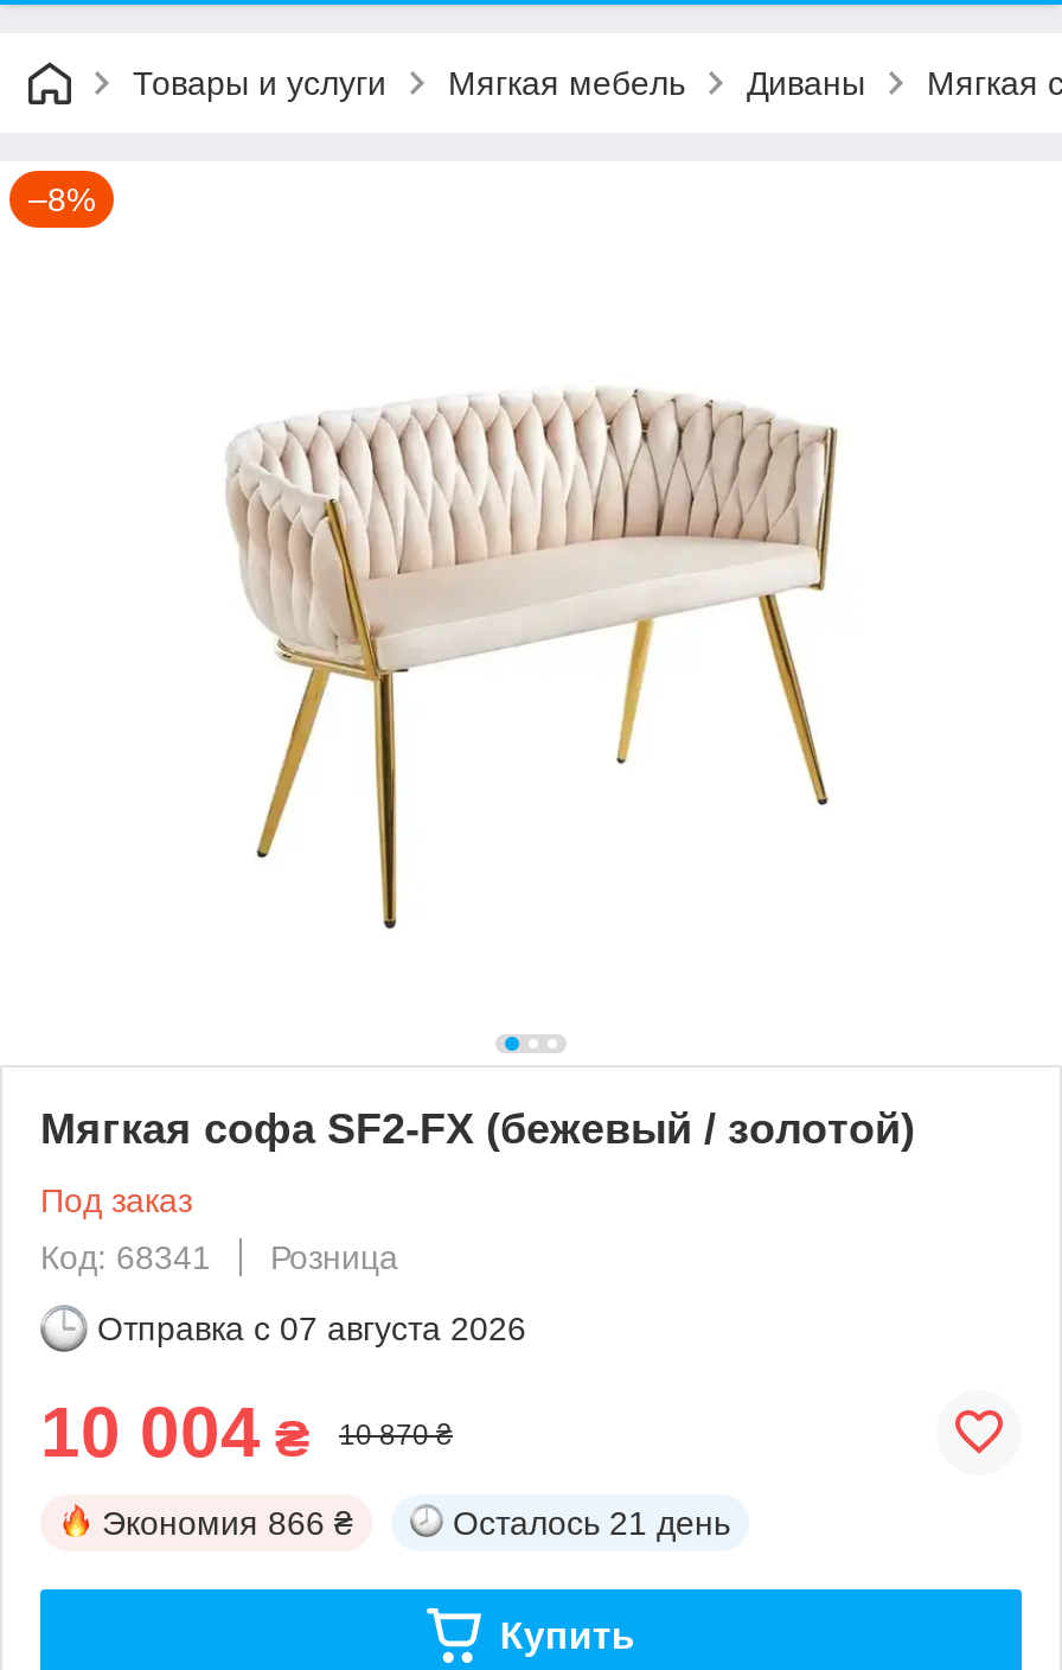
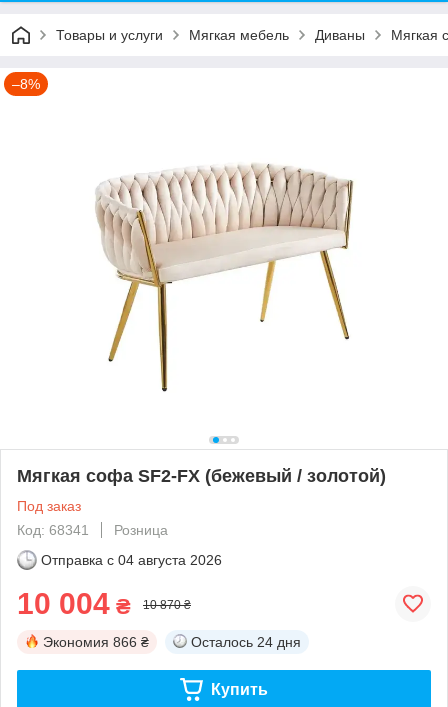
[97,1309,526,1347] Отправка с 07 августа 2026 -> [41,552,222,568] Отправка с 04 августа 2026
[453,1503,730,1541] Осталось 21 день -> [191,634,301,650] Осталось 24 дня

